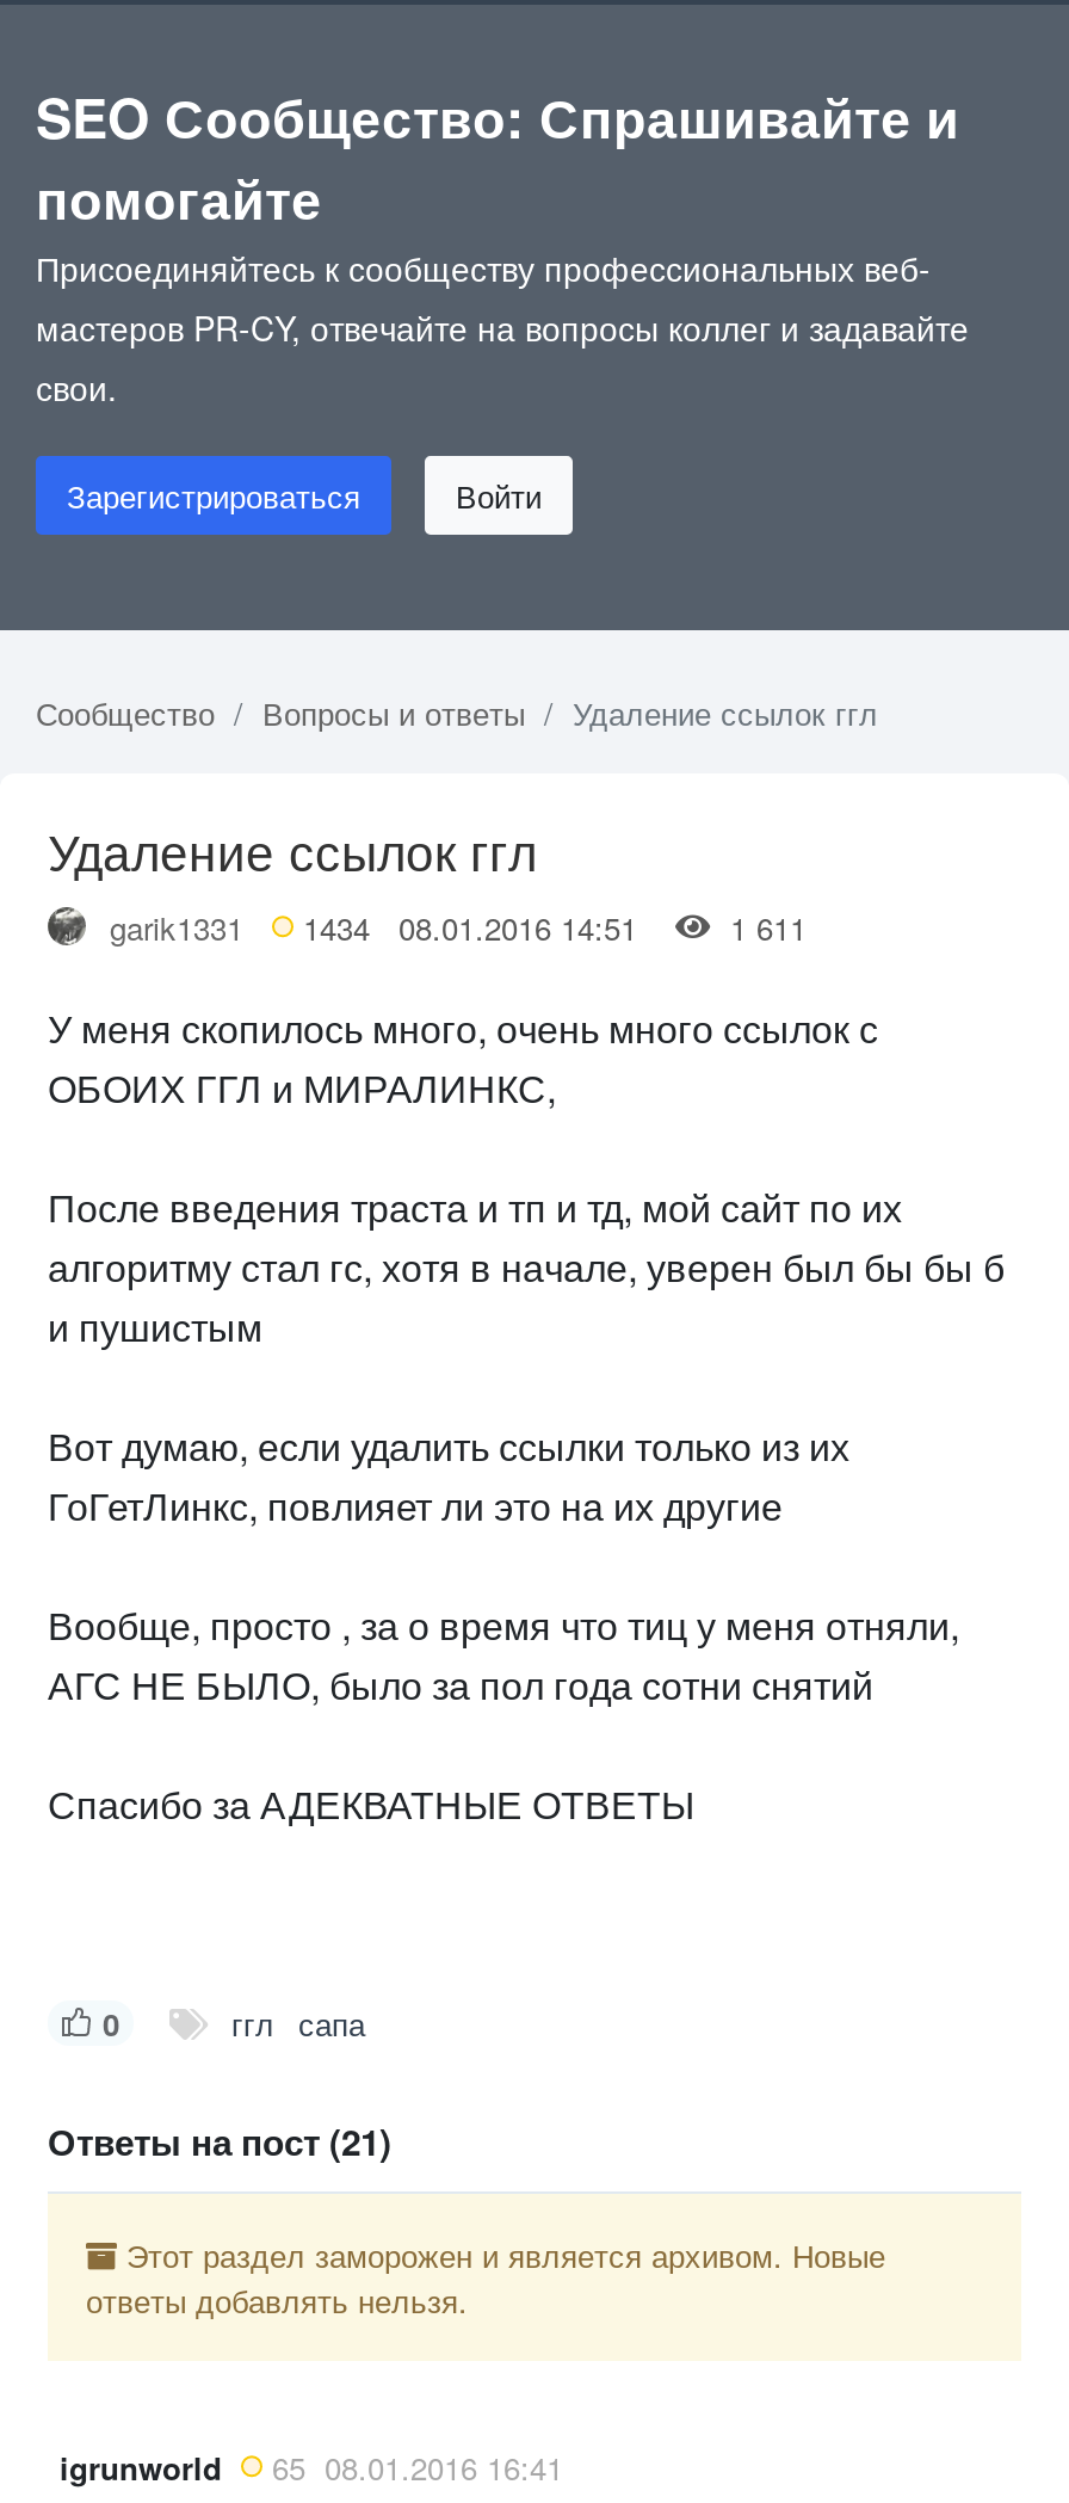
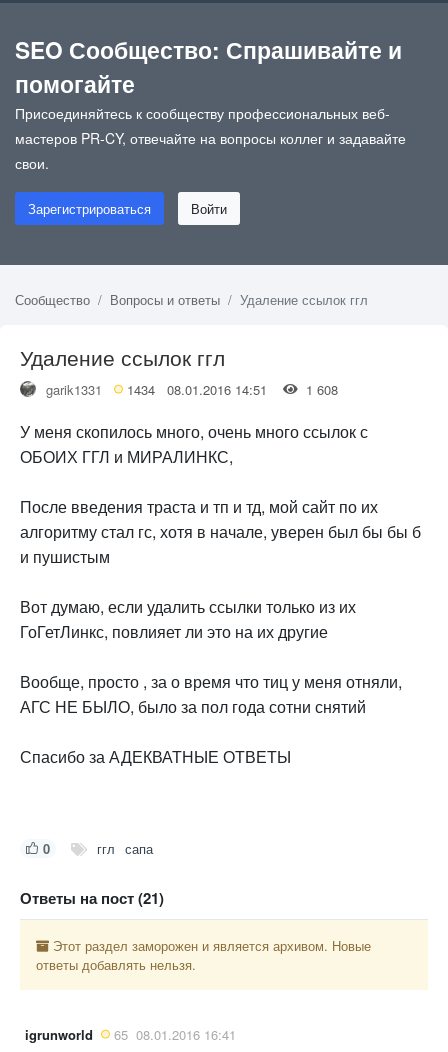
[110,904,845,949] garik1331 1434 08.01.2016 14:51 1 611 -> [46,379,354,398] garik1331 1434 08.01.2016 14:51 1 608

